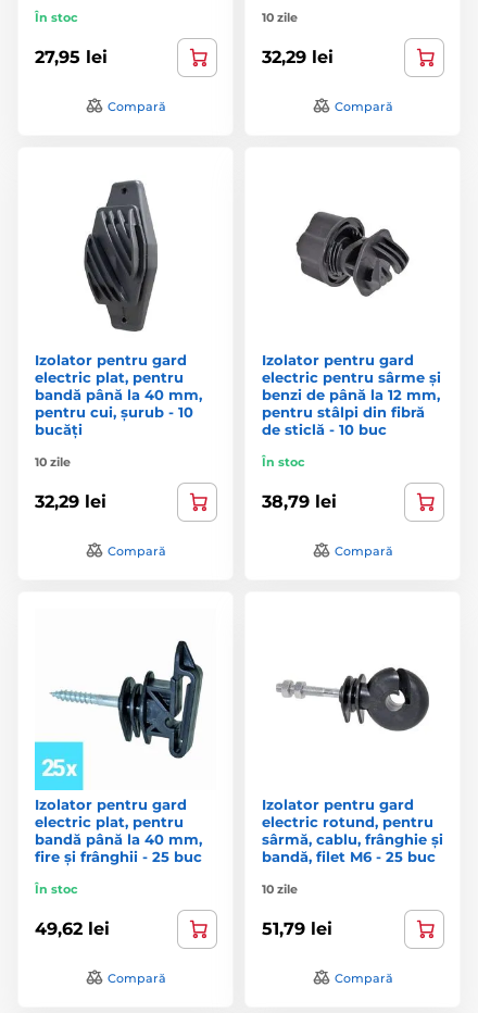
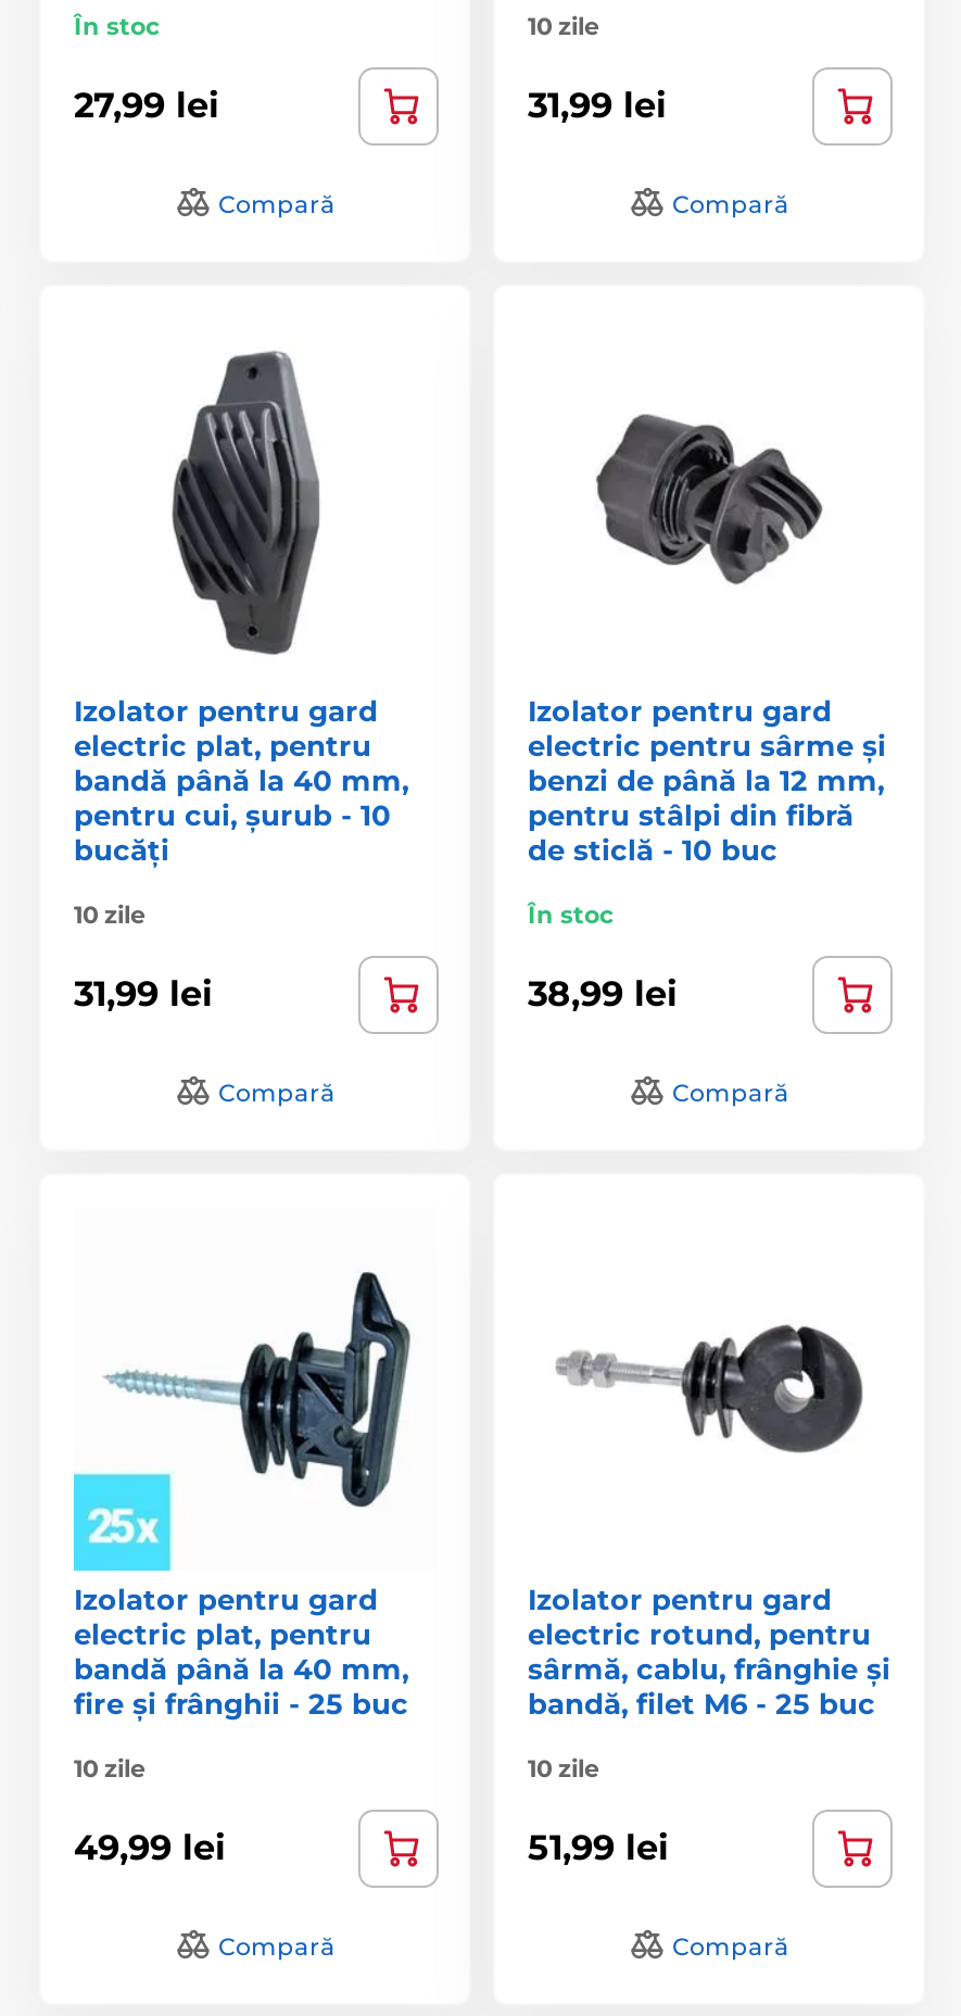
[35,47,108,67] 27,95 lei -> [74,85,219,126] 27,99 lei
[262,47,334,67] 32,29 lei -> [528,85,667,126] 31,99 lei
[35,491,106,512] 32,29 lei -> [74,973,213,1015] 31,99 lei
[262,491,337,512] 38,79 lei -> [528,973,678,1015] 38,99 lei
[35,881,78,896] În stoc -> [74,1752,146,1782] 10 zile
[35,918,110,939] 49,62 lei -> [74,1827,226,1868] 49,99 lei
[262,918,332,939] 51,79 lei -> [528,1827,669,1868] 51,99 lei

